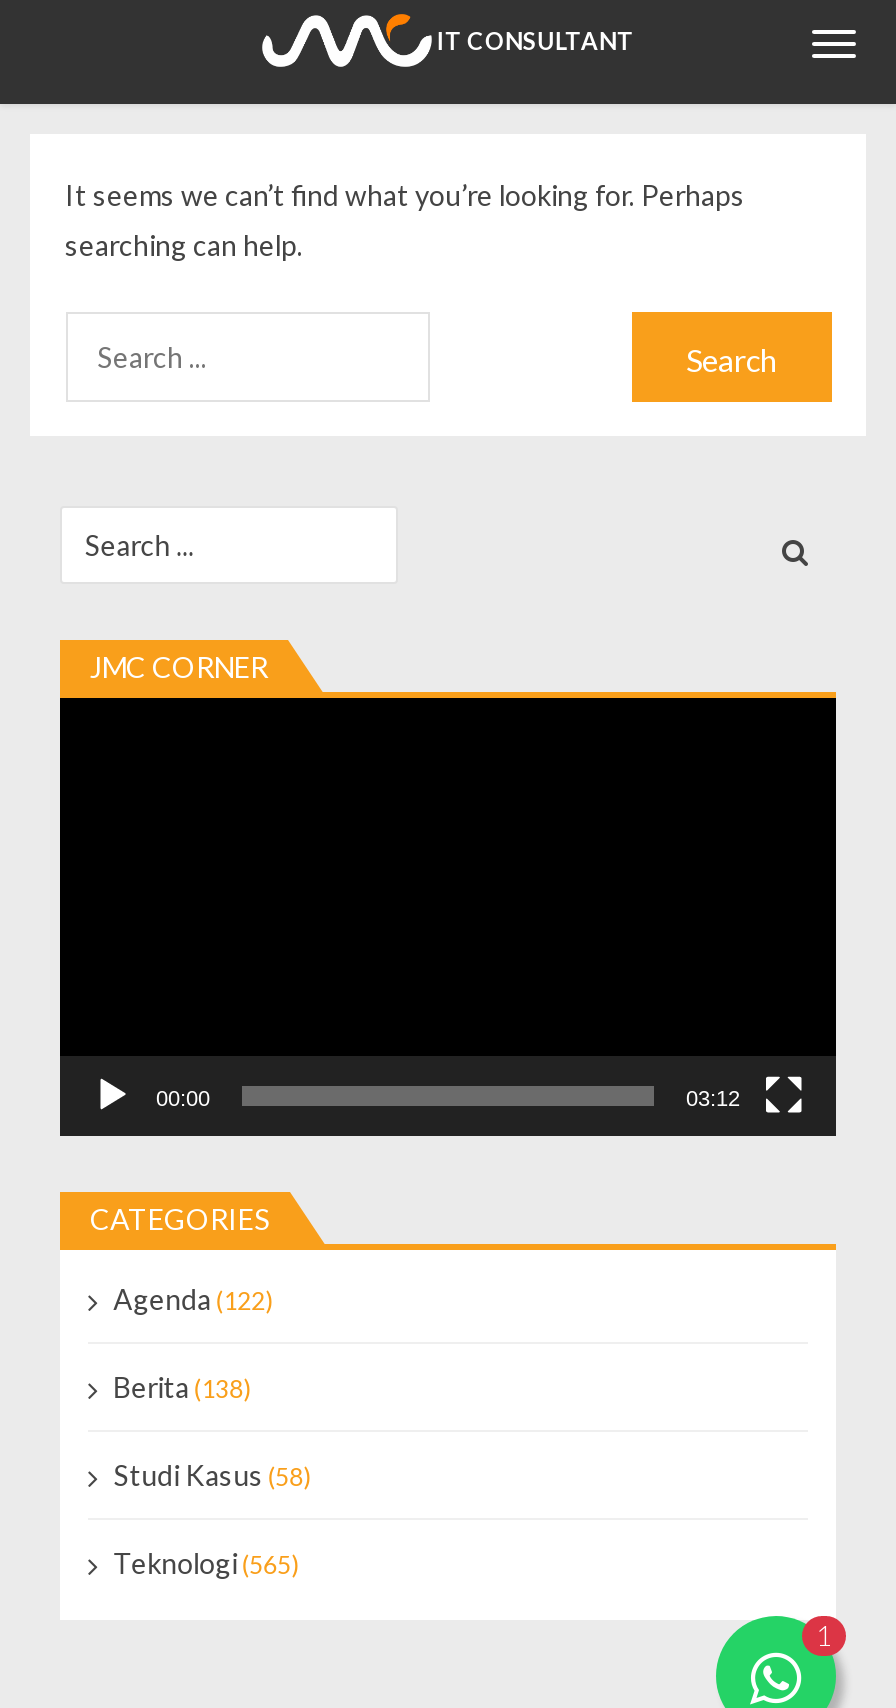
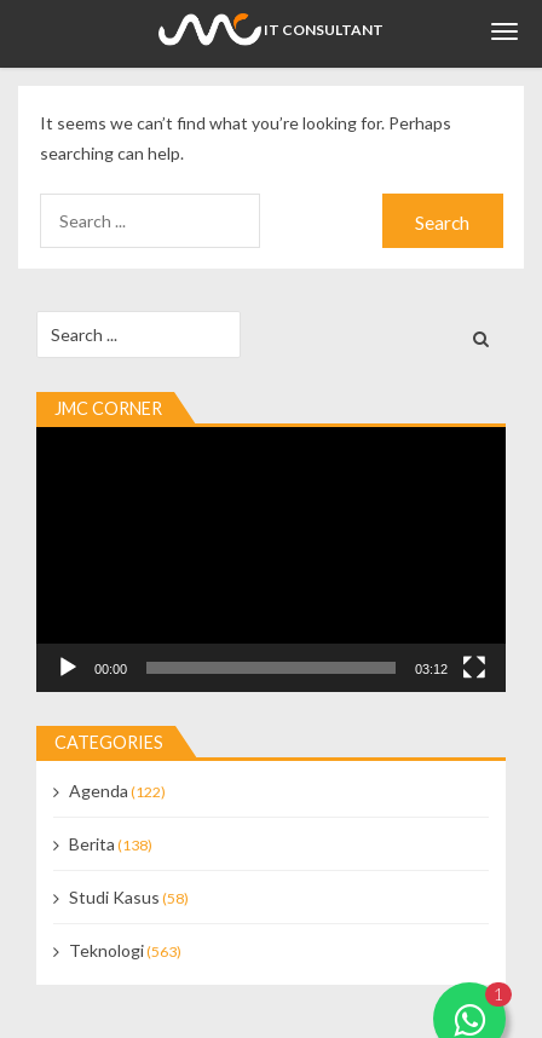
[113,1545,299,1579] Teknologi (565) -> [68,940,181,960] Teknologi (563)

